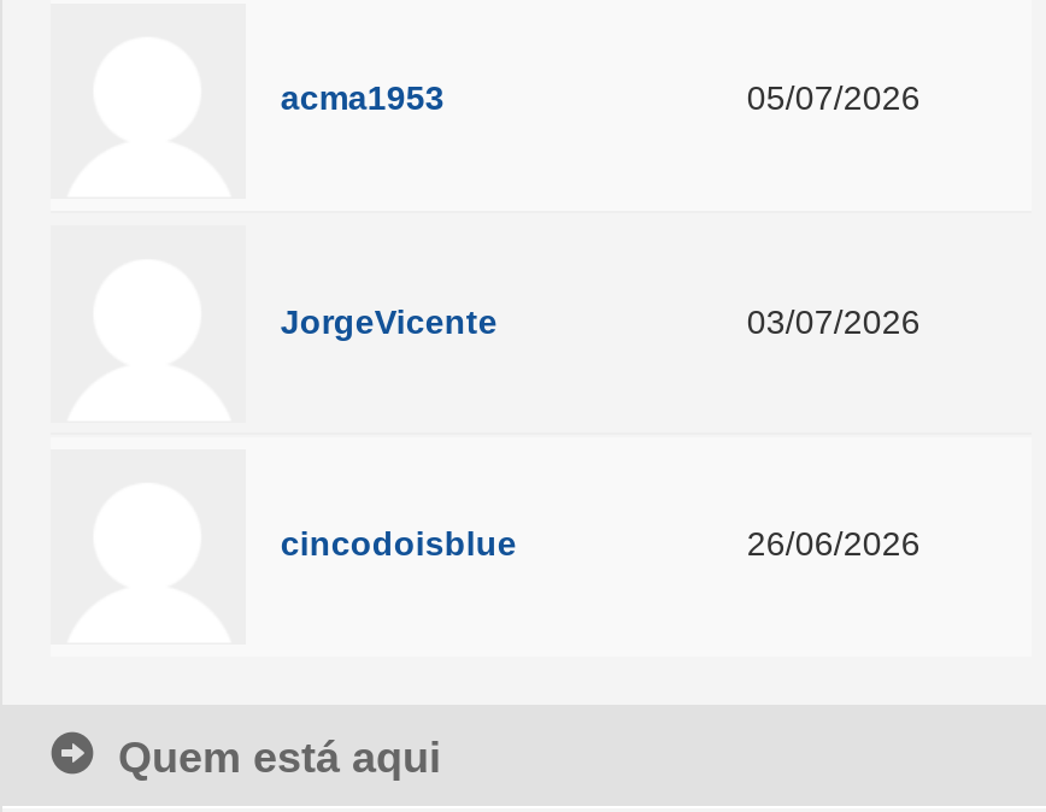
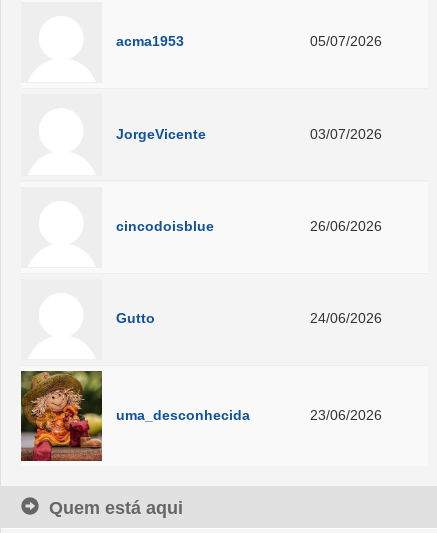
none -> [20,370,382,462] [image] | uma_desconhecida | 23/06/2026
none -> [116,310,382,326] Gutto | 24/06/2026

